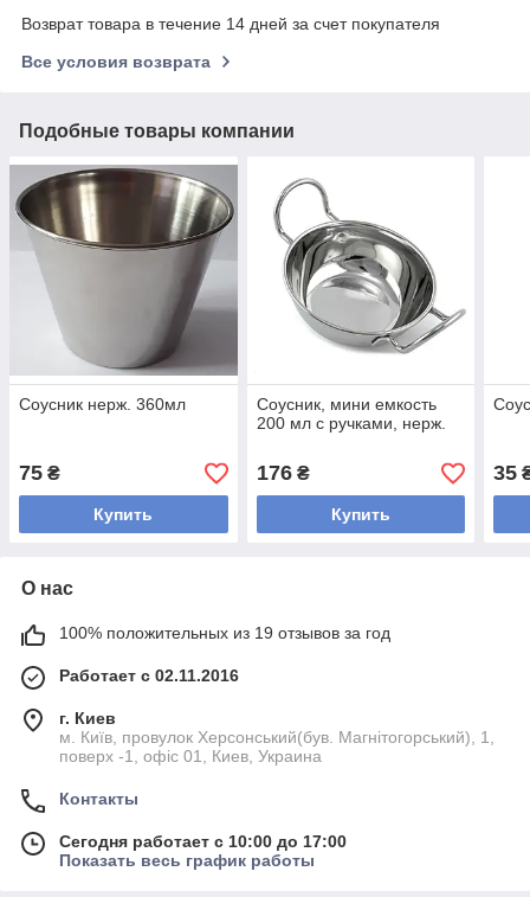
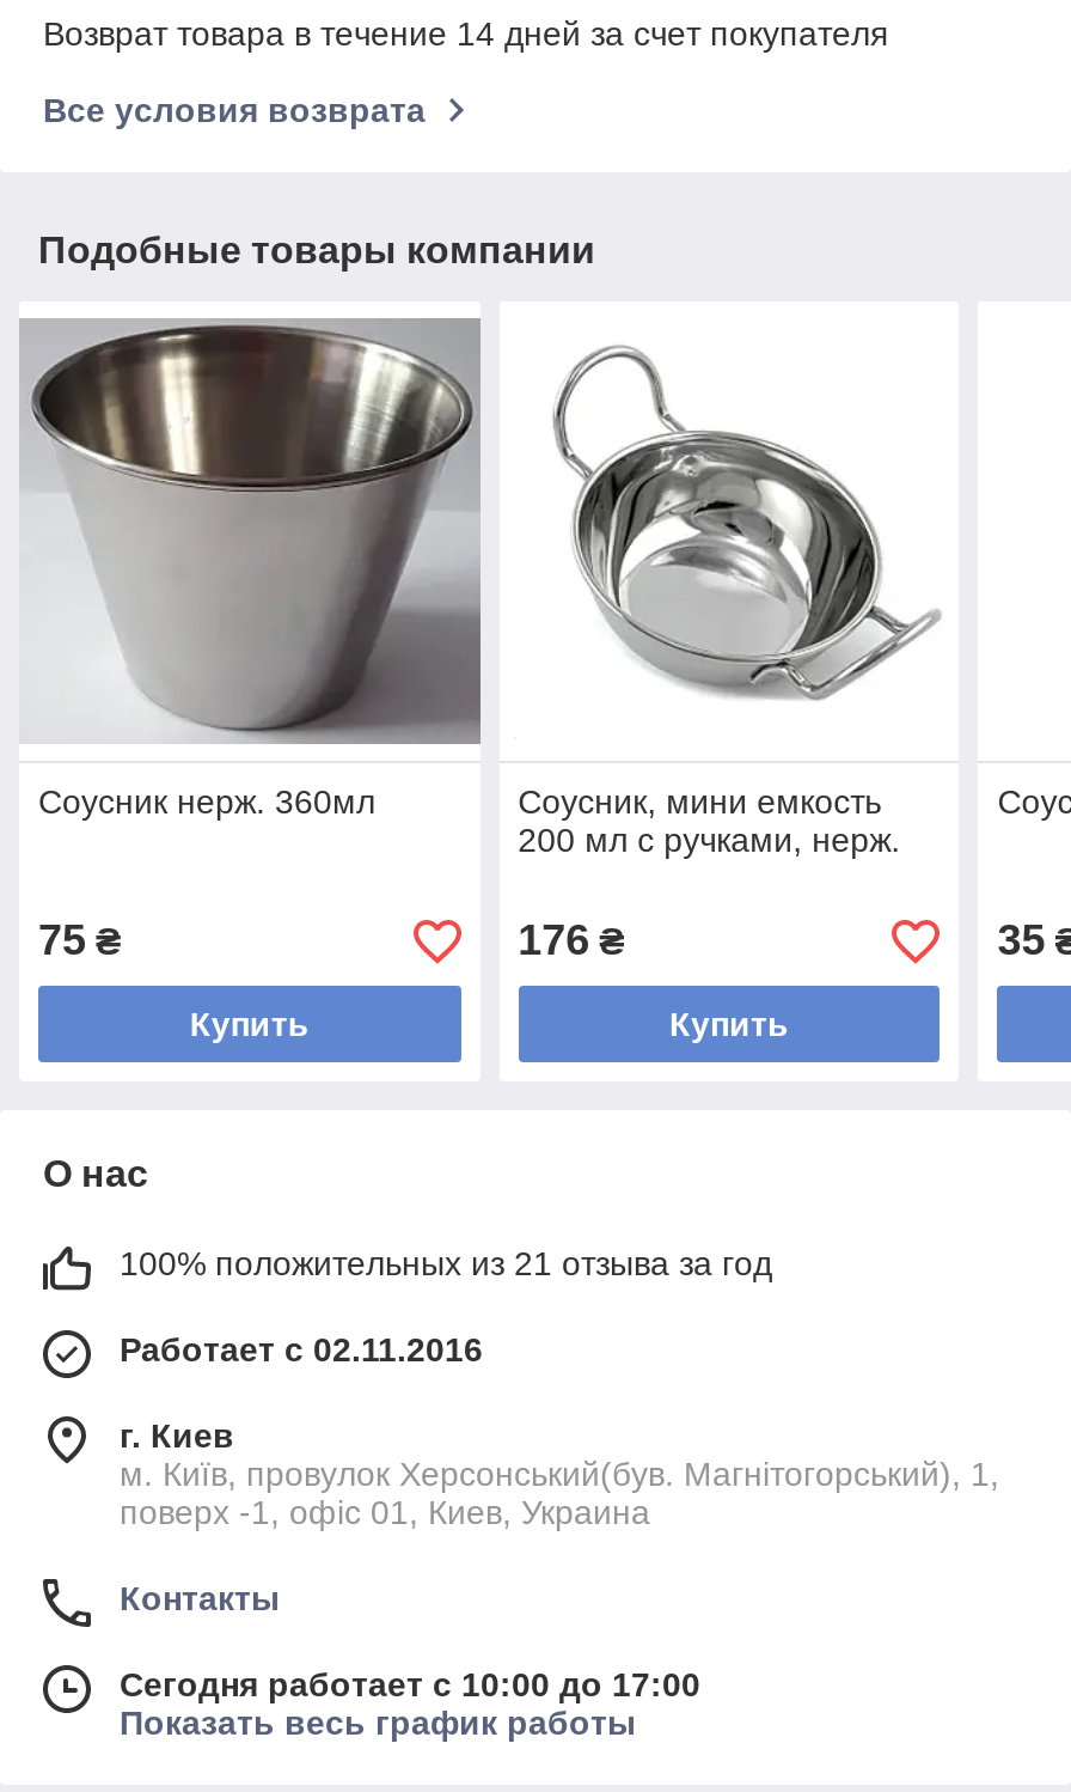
[59,624,390,643] 100% положительных из 19 отзывов за год -> [120,1245,772,1283] 100% положительных из 21 отзыва за год

